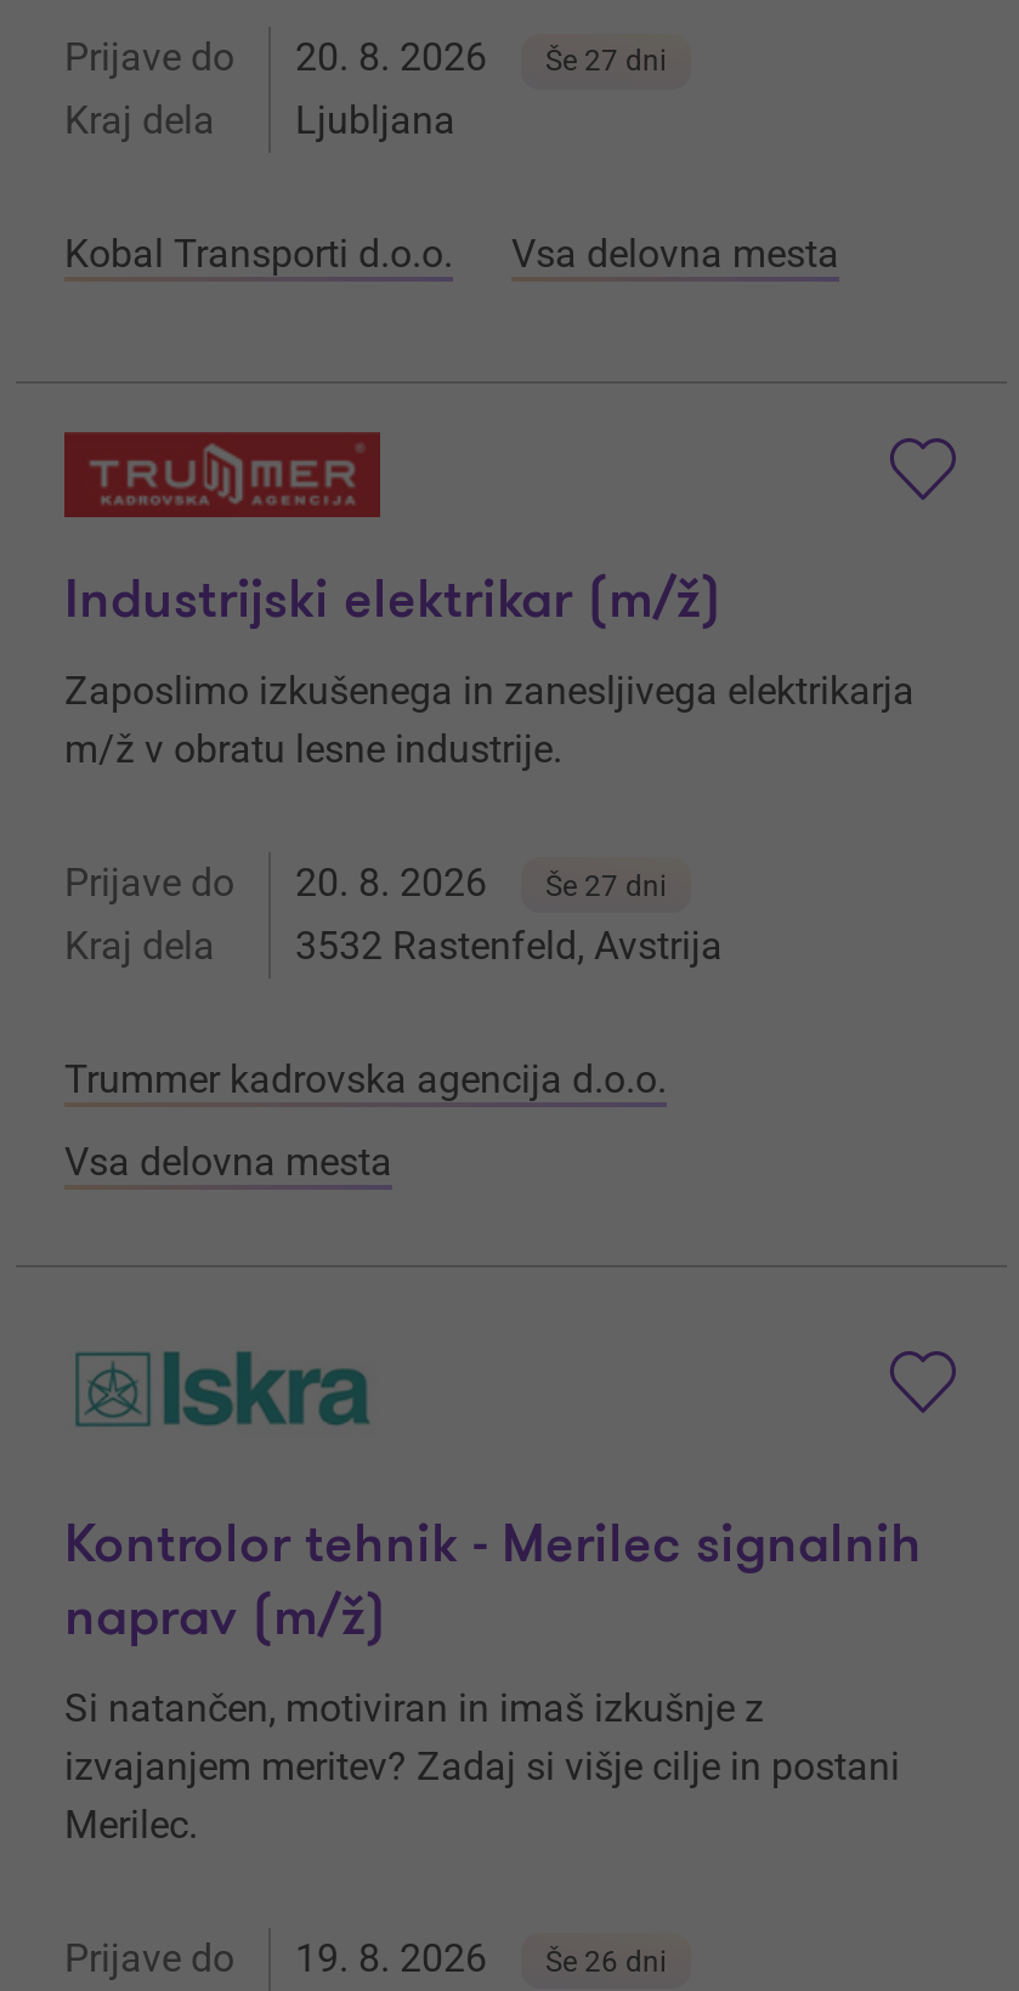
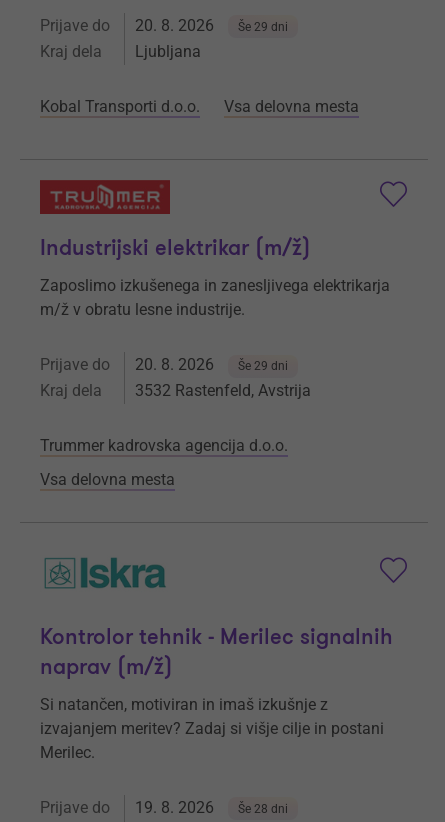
[64,34,667,80] Prijave do 20. 8. 2026 Še 27 dni -> [40,15,288,34] Prijave do 20. 8. 2026 Še 29 dni
[64,859,667,905] Prijave do 20. 8. 2026 Še 27 dni -> [40,355,288,374] Prijave do 20. 8. 2026 Še 29 dni
[64,1933,667,1980] Prijave do 19. 8. 2026 Še 26 dni -> [40,798,288,817] Prijave do 19. 8. 2026 Še 28 dni

